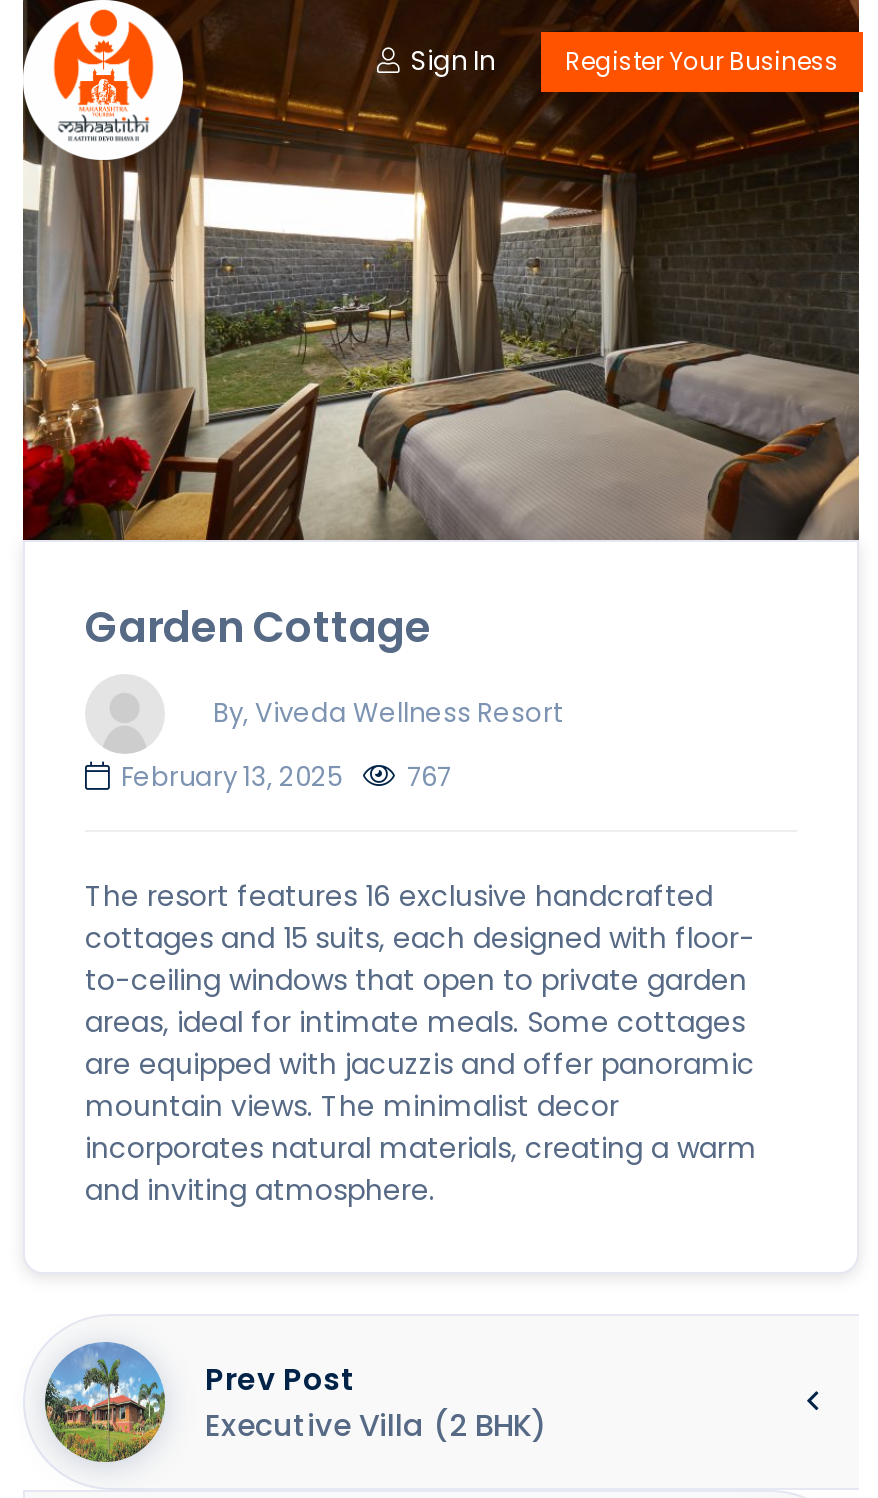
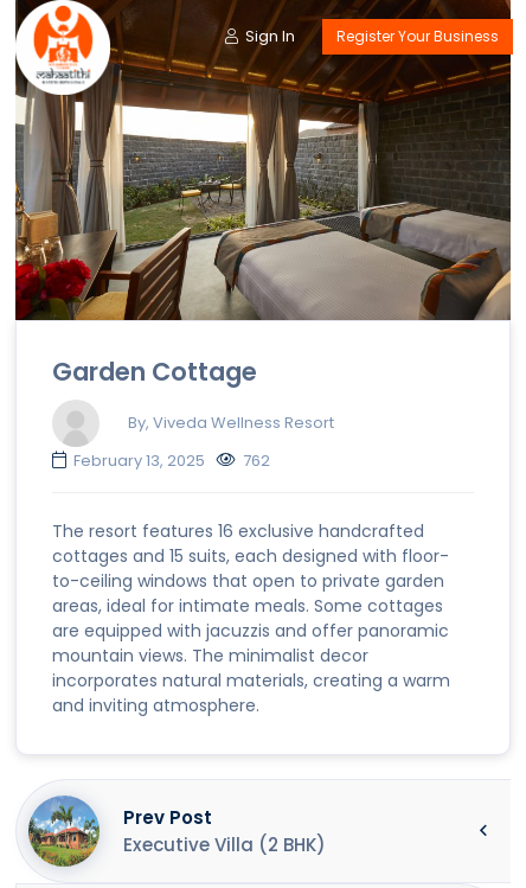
[121,757,451,795] February 13, 2025 767 -> [73,449,270,472] February 13, 2025 762

